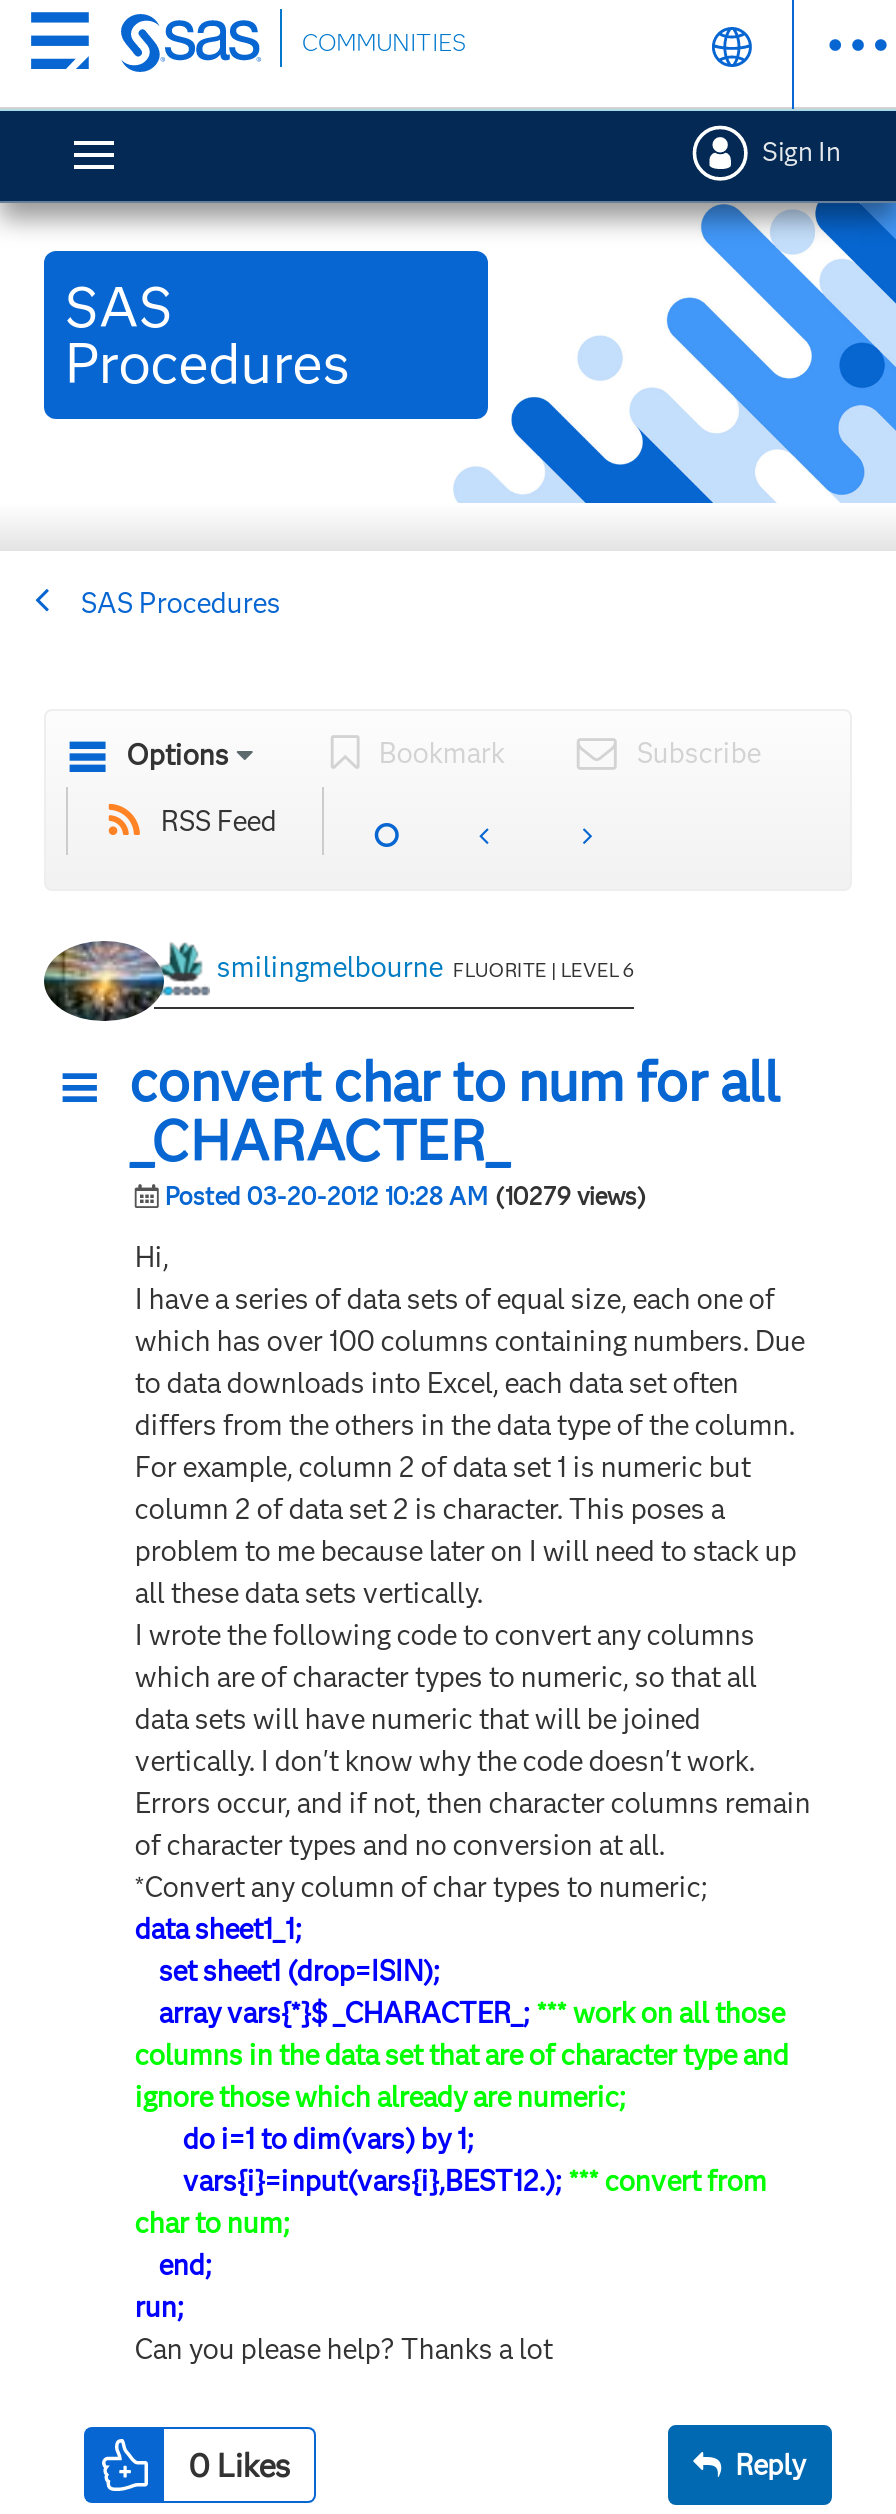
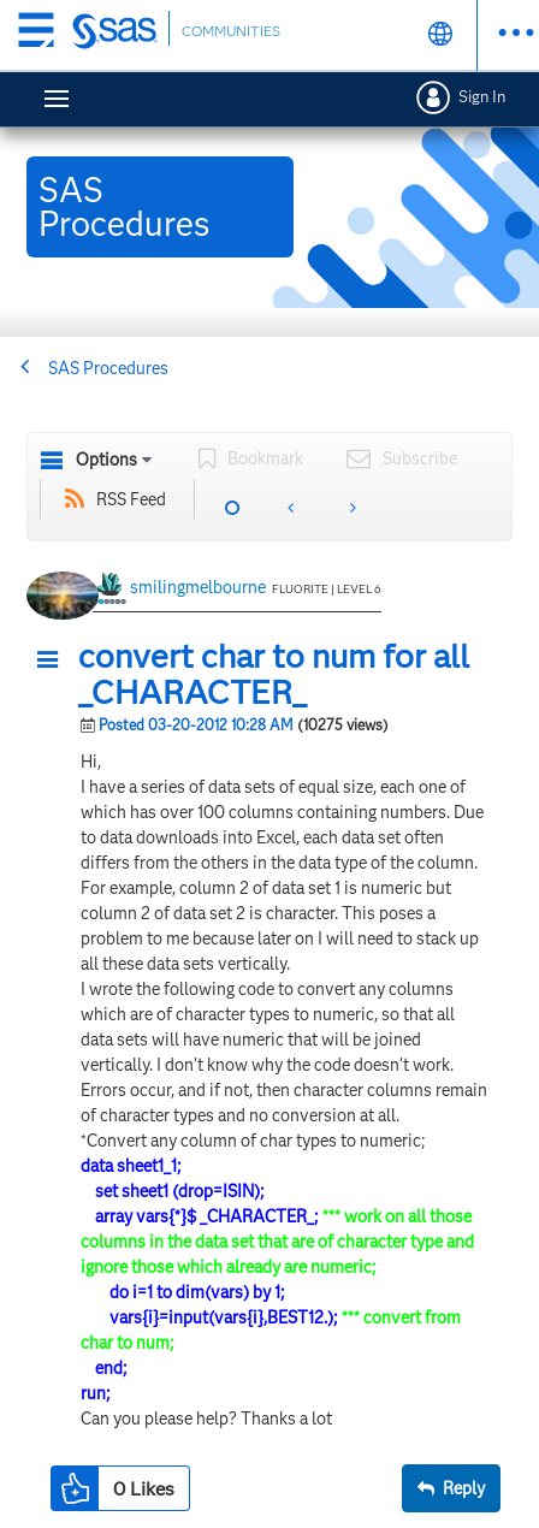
[165,1180,647,1210] Posted 03-20-2012 10:28 AM (10279 views) -> [99,715,389,733] Posted 03-20-2012 10:28 AM (10275 views)

